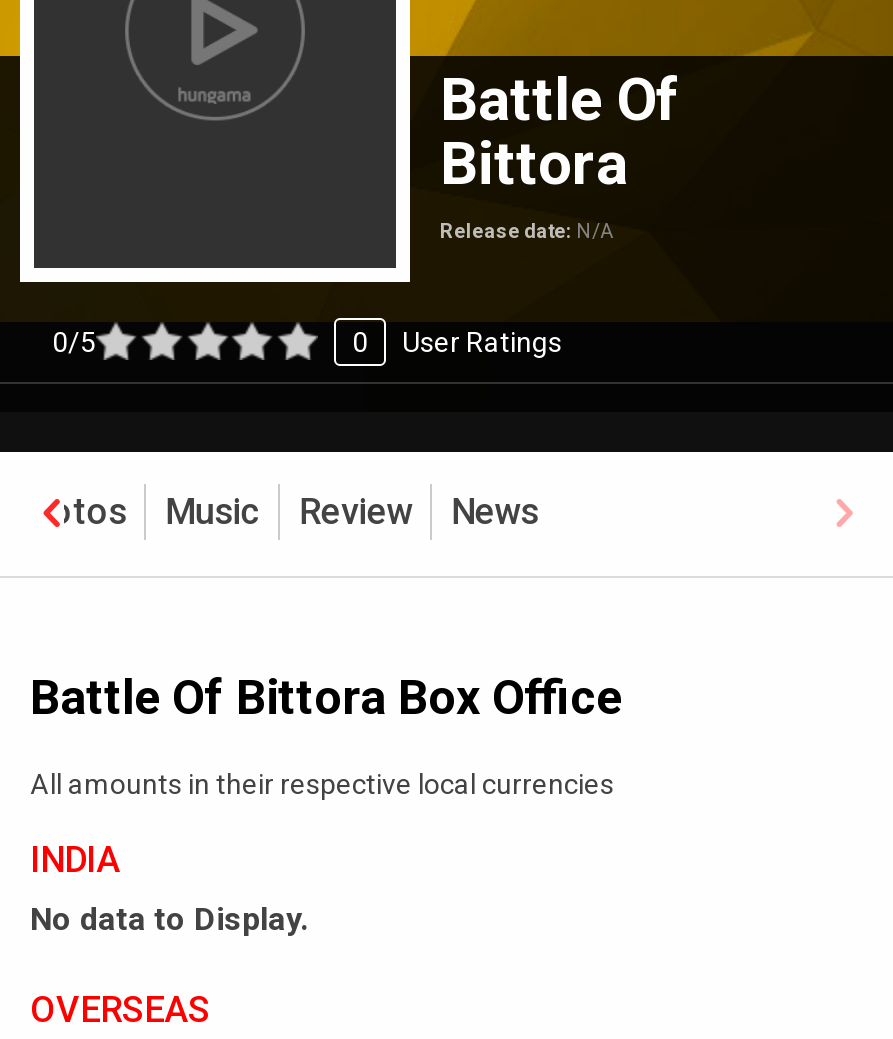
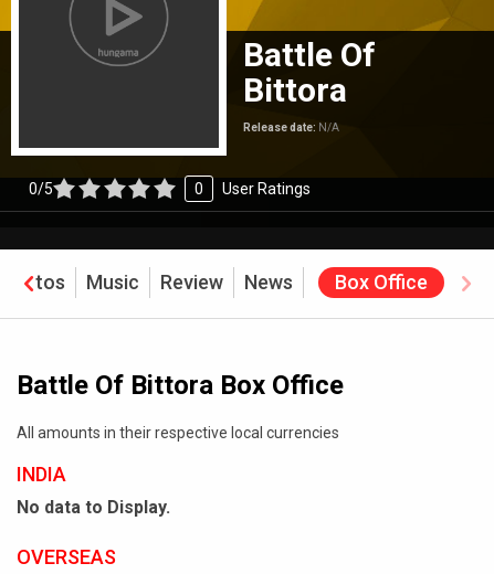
none -> [335,270,428,294] Box Office

